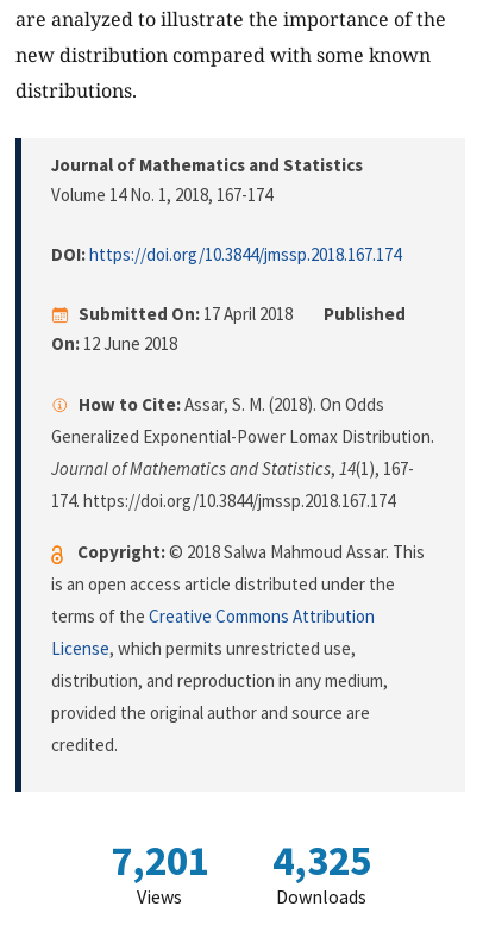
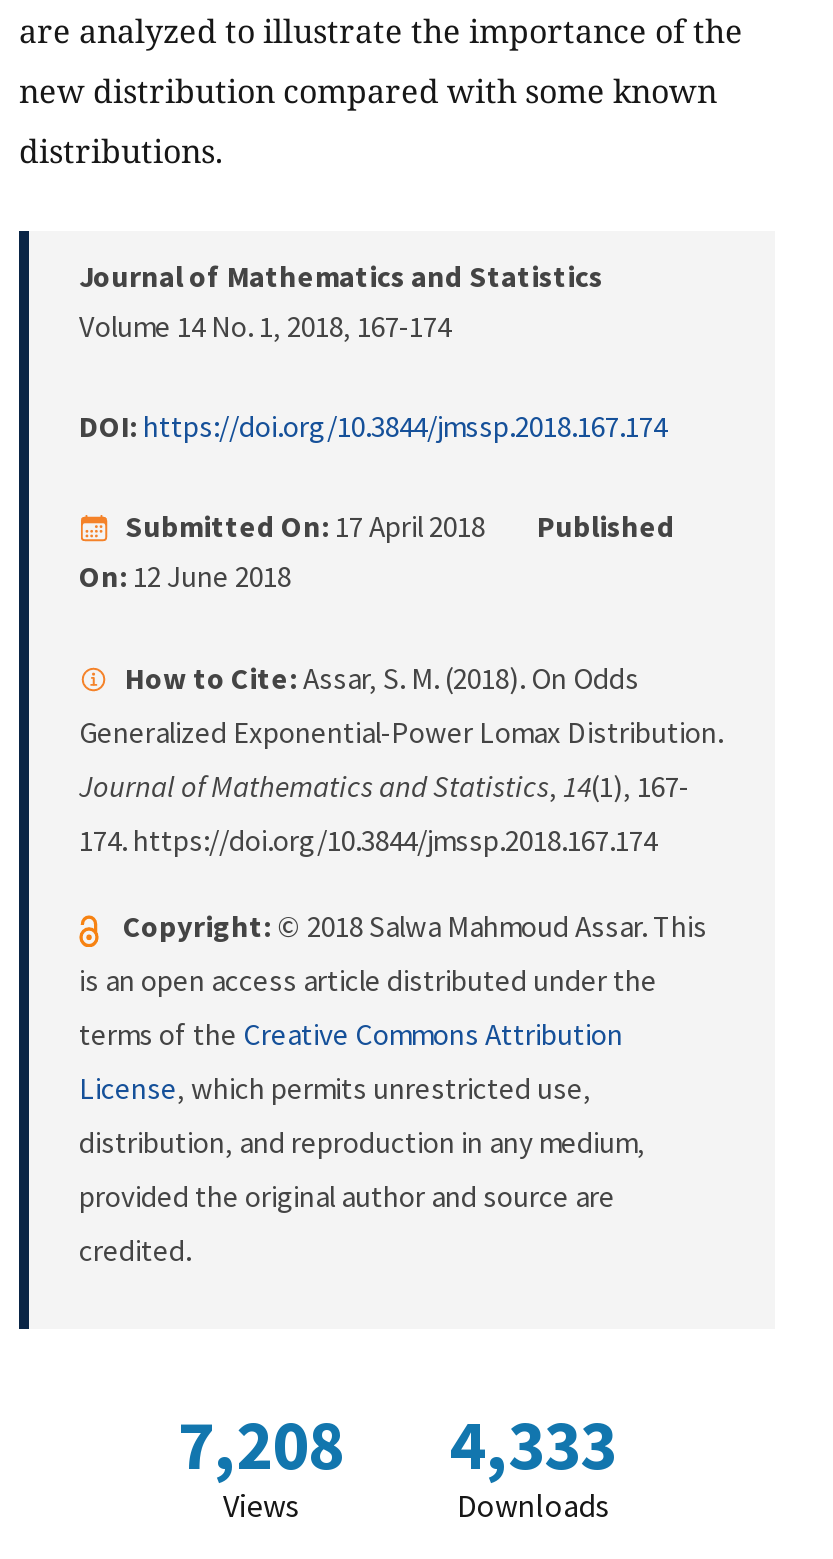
[110,835,209,887] 7,201 -> [178,1402,344,1490] 7,208
[272,835,371,887] 4,325 -> [450,1402,616,1490] 4,333

